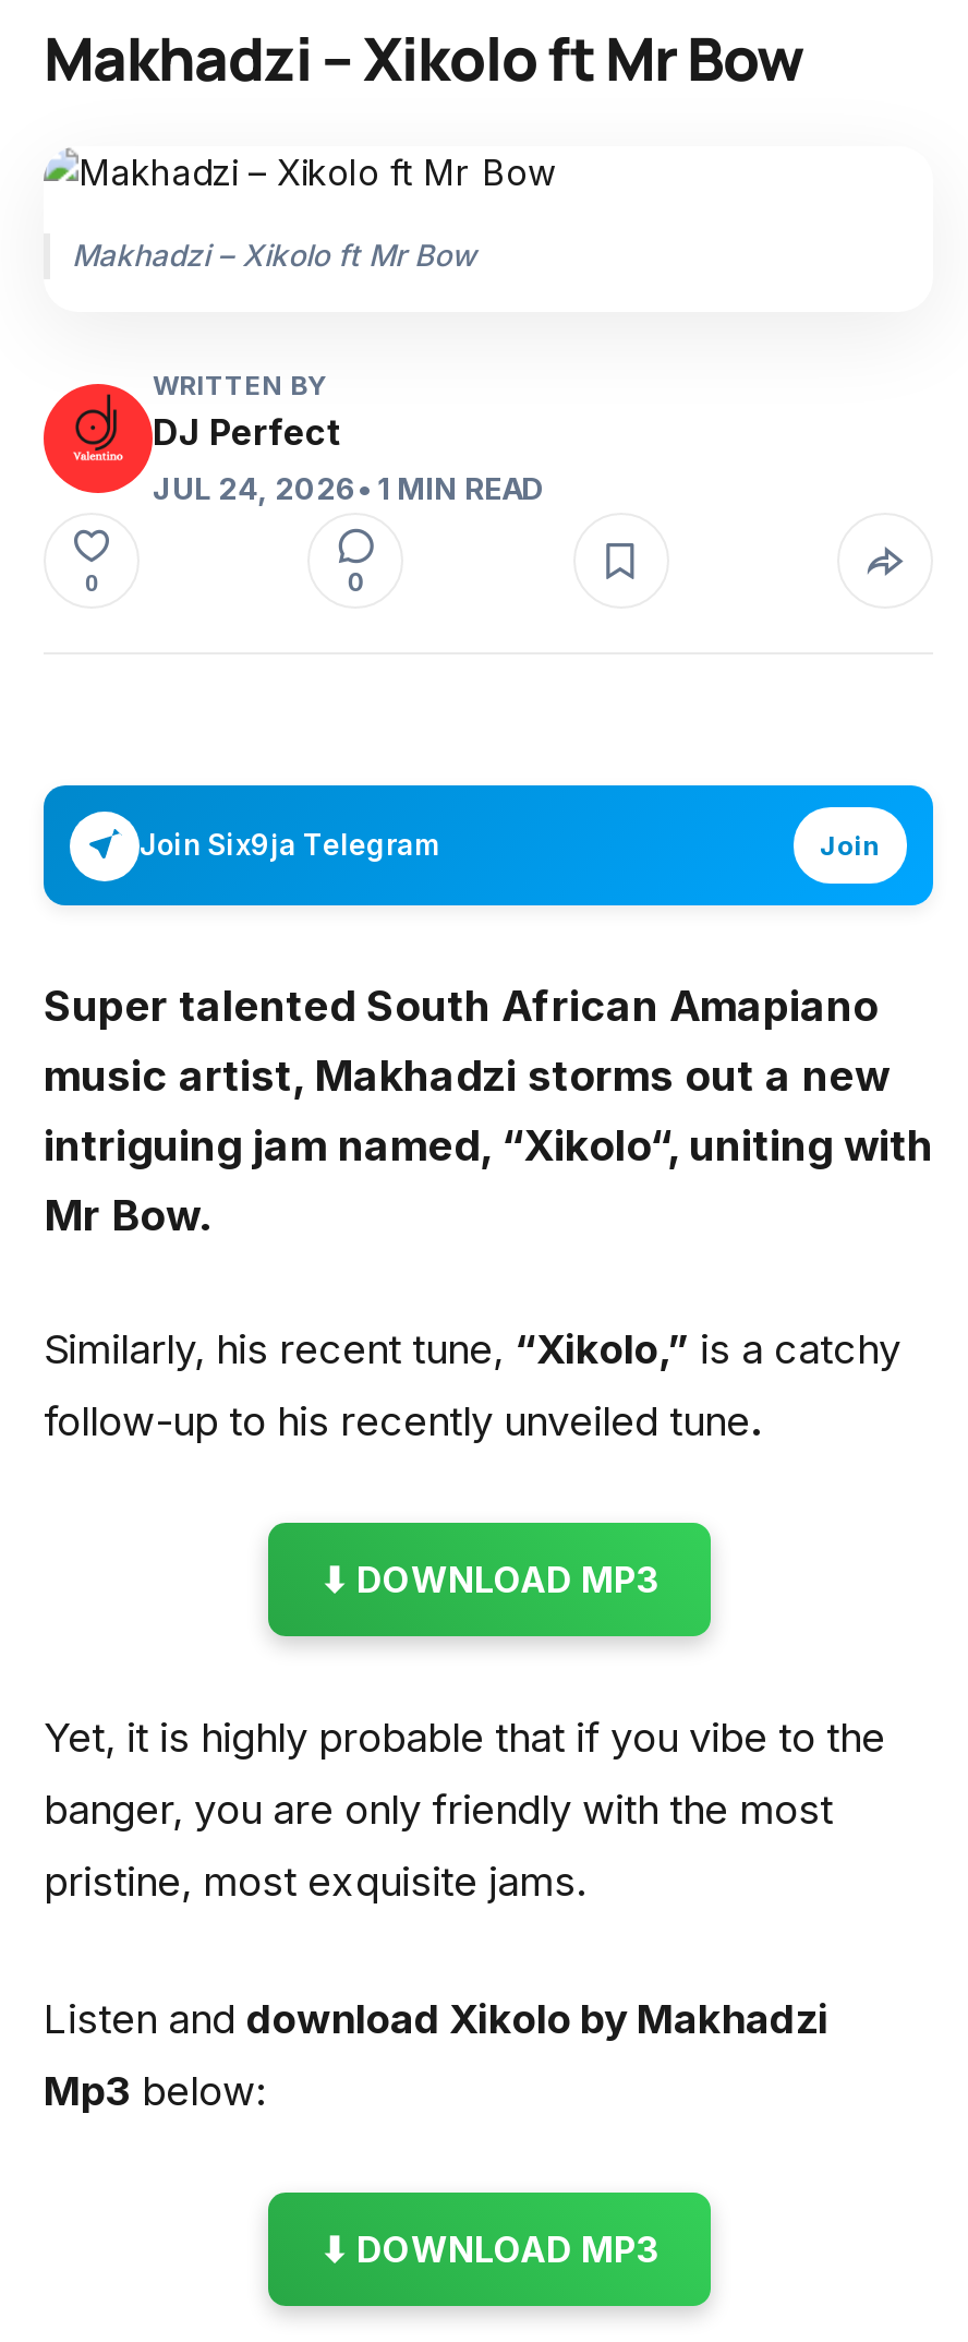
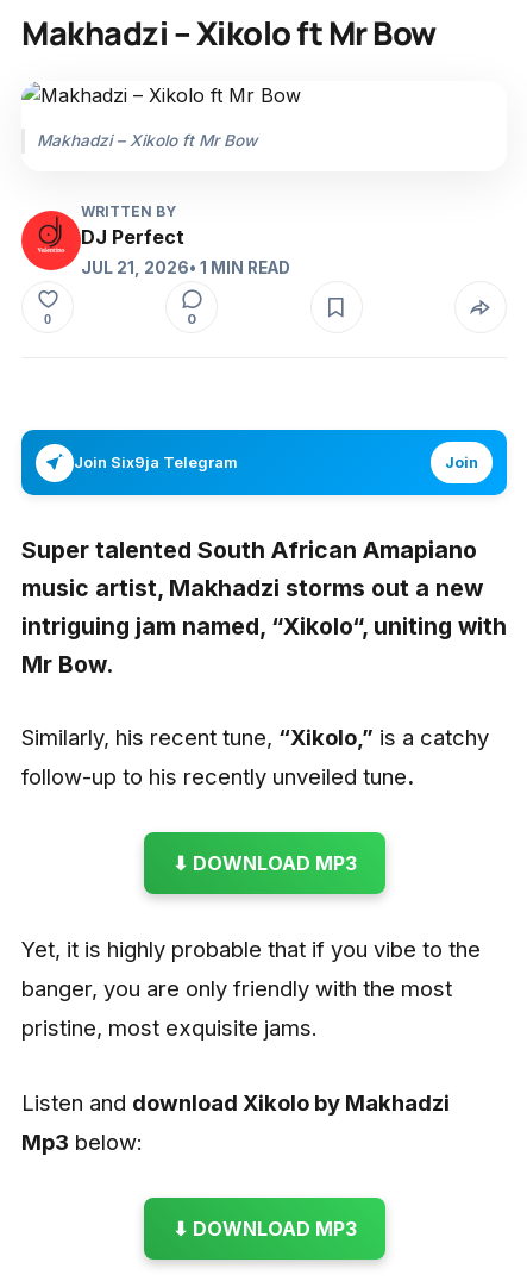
[153,471,543,506] JUL 24, 2026 • 1 MIN READ -> [81,258,290,277] JUL 21, 2026 • 1 MIN READ

